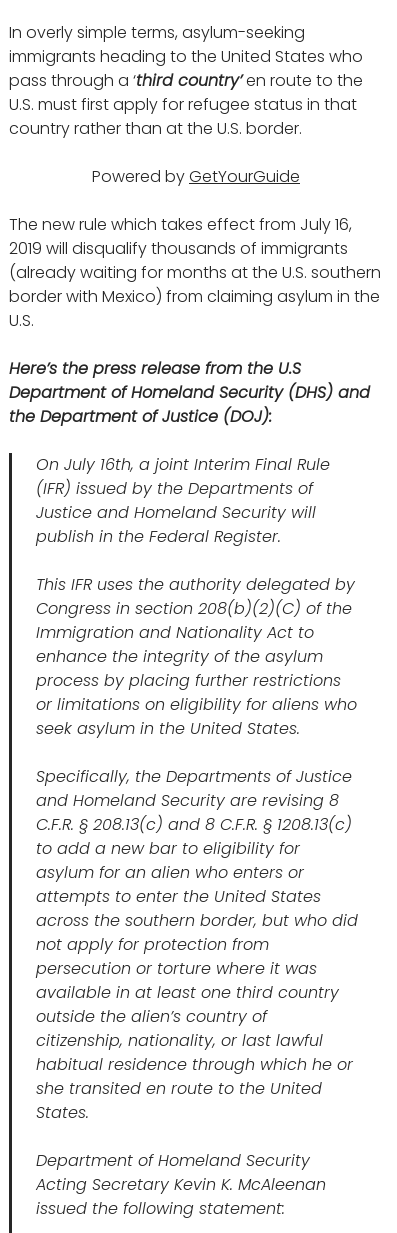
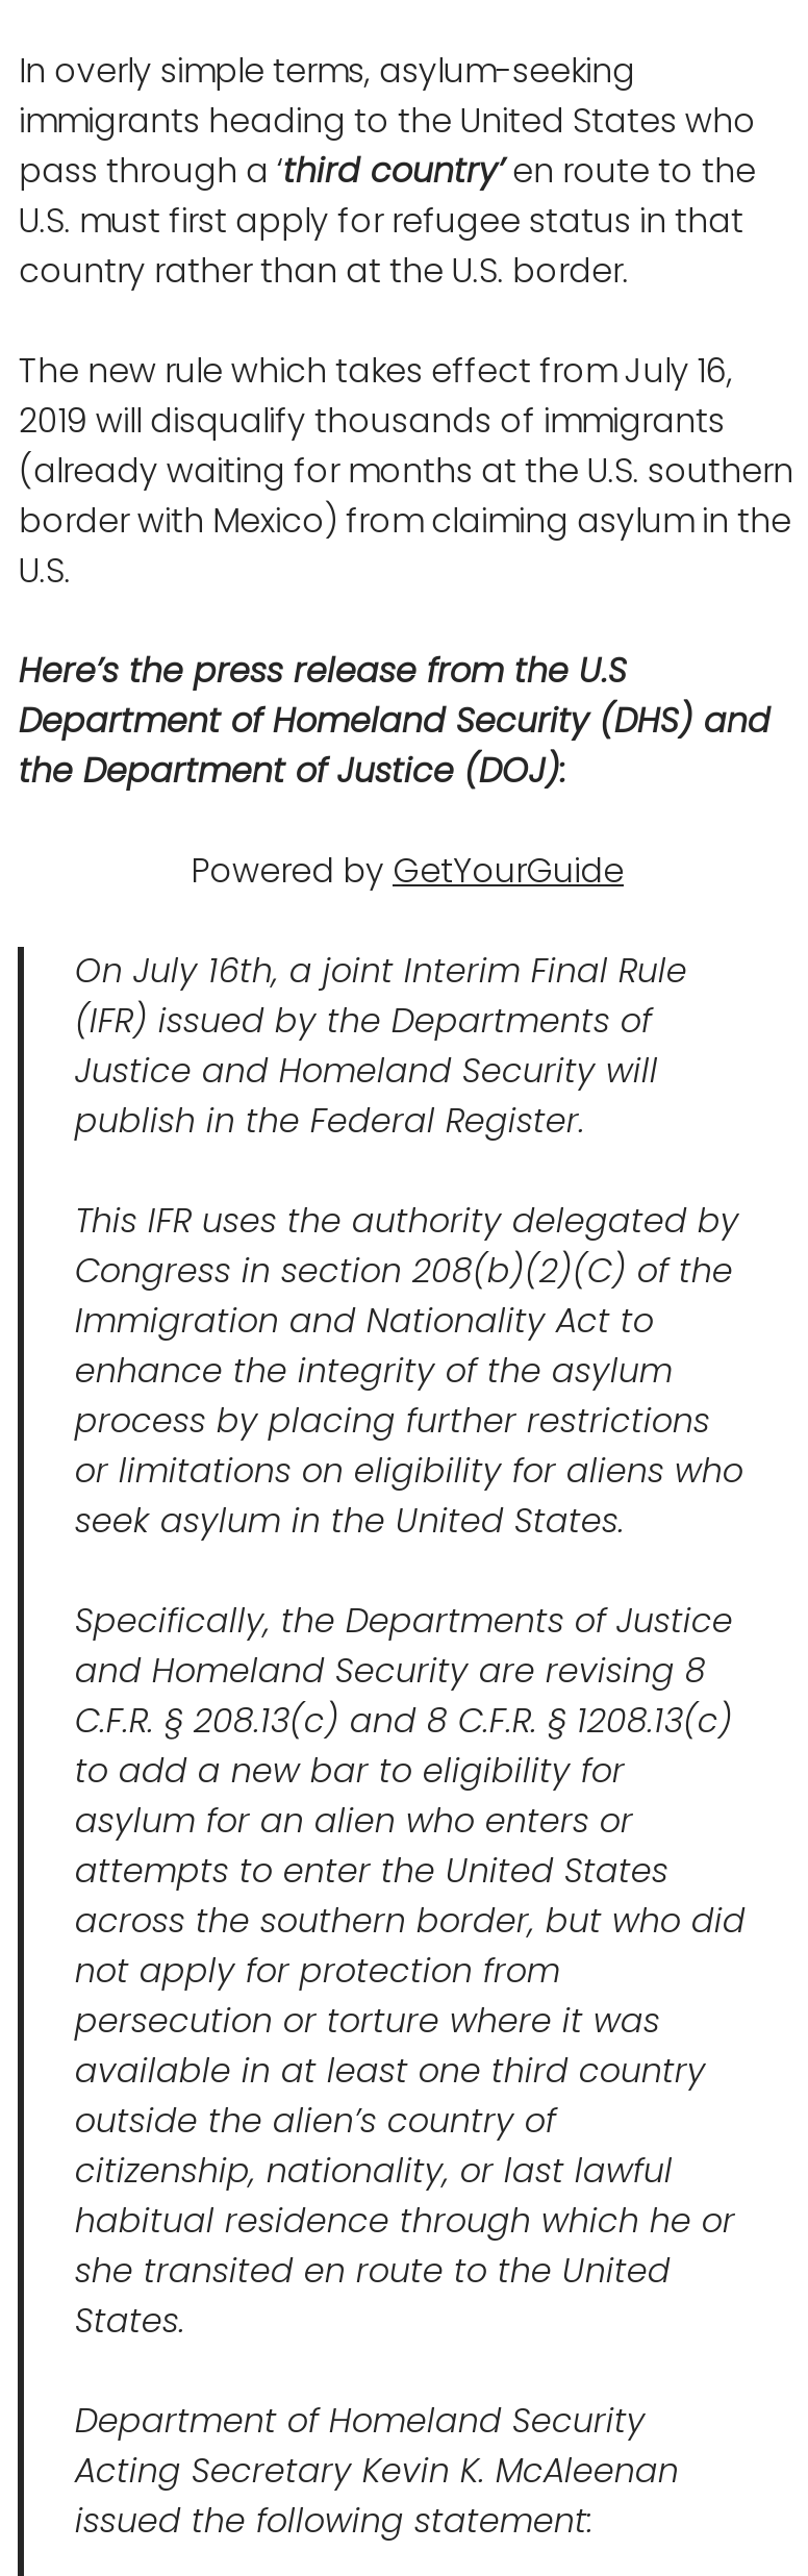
moved [92,165,300,188] -> [191,847,624,895]: Powered by GetYourGuide
moved [9,213,381,428] -> [18,347,793,795]: The new rule which takes effect from July 16, | 2019 will disqualify thousands of immigrants | (already waiting for months at the U.S. southern | border with Mexico) from claiming asylum in the | U.S. | Here’s the press release from the U.S | Department of Homeland Security (DHS) and | the Department of Justice (DOJ):

